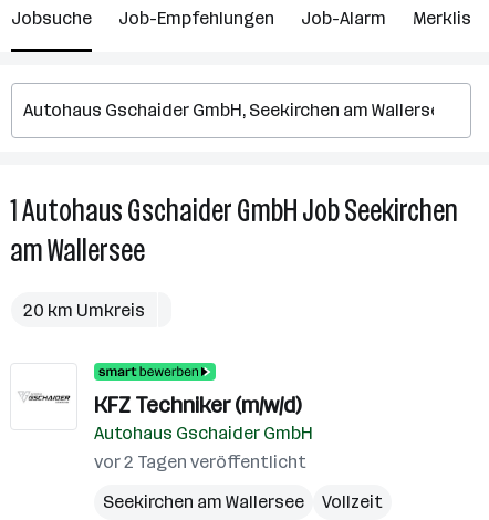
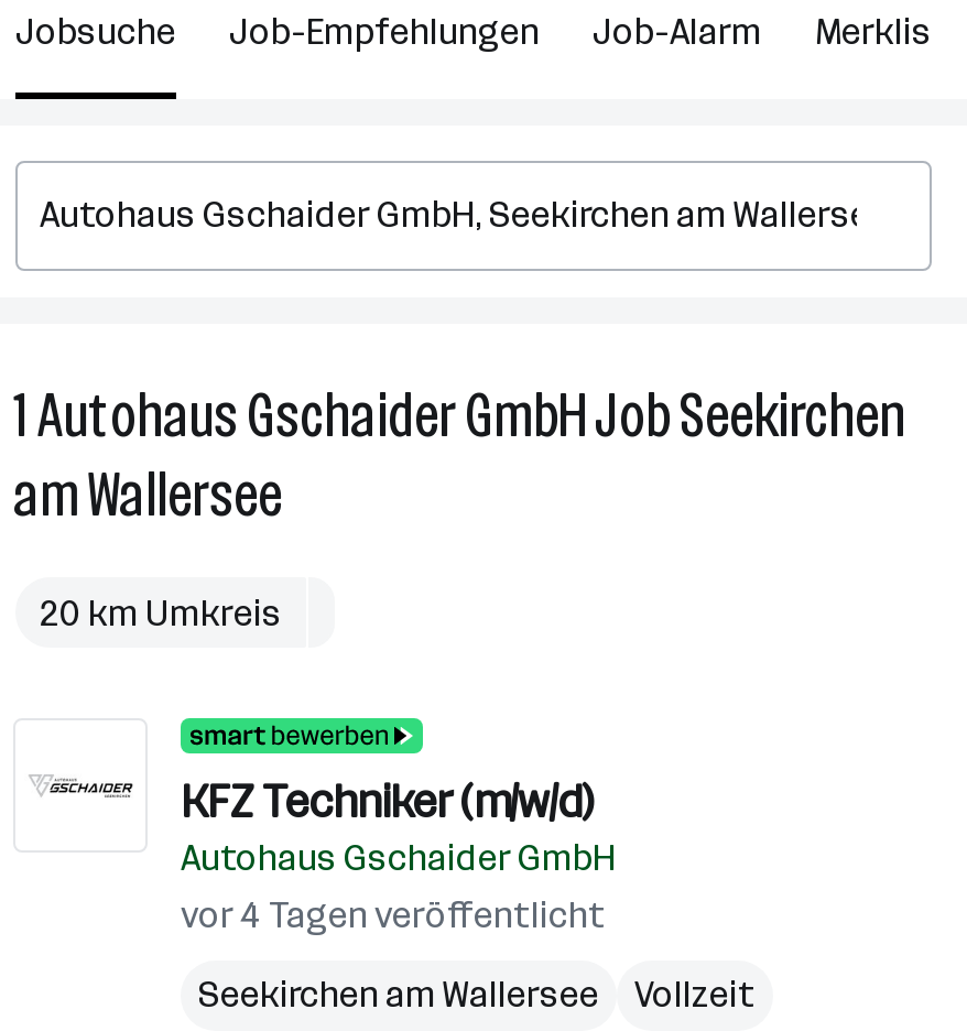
[94,451,306,472] vor 2 Tagen veröffentlicht -> [181,894,606,936] vor 4 Tagen veröffentlicht

